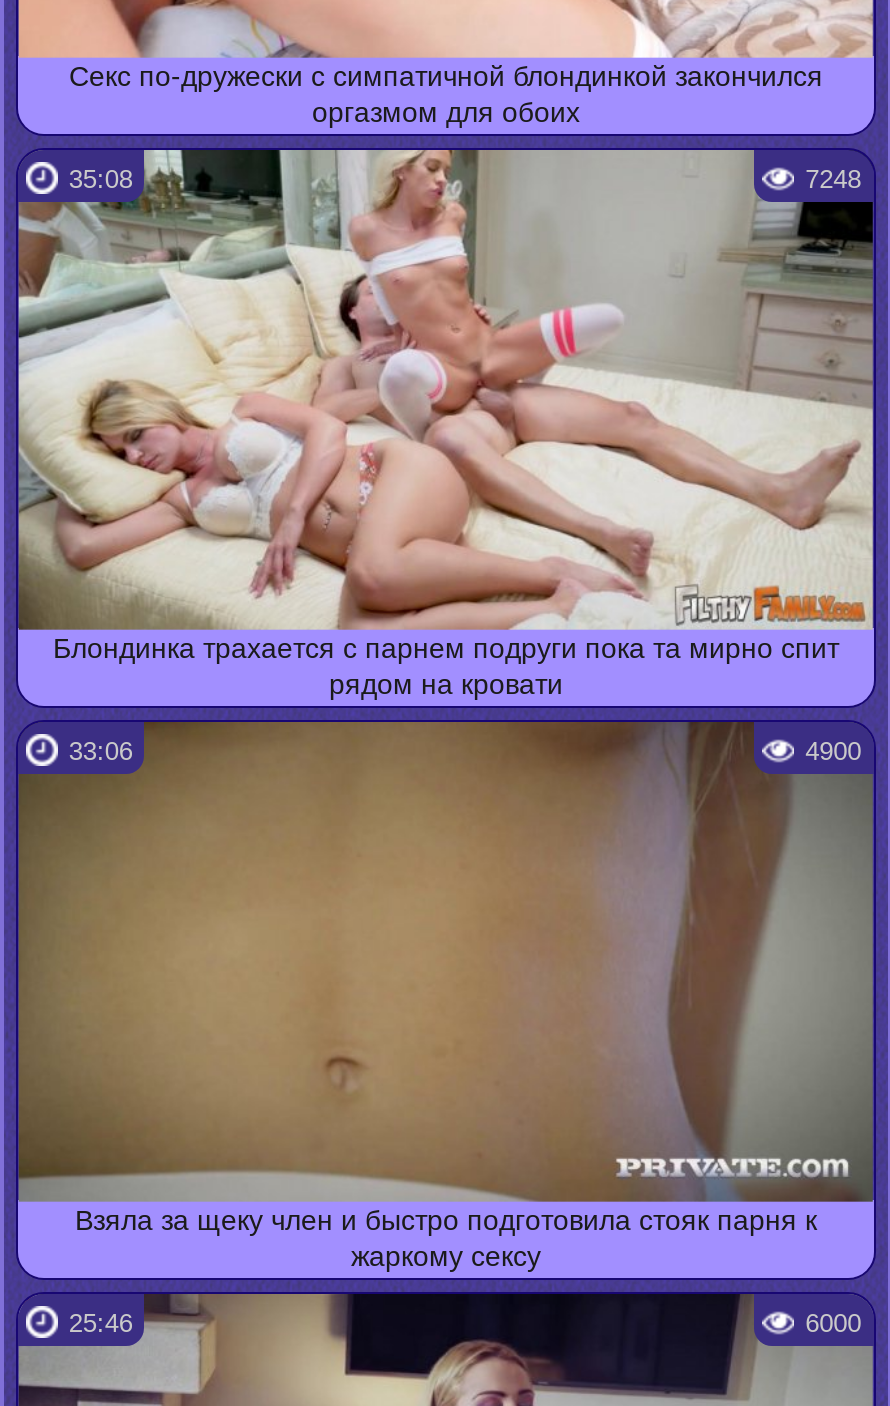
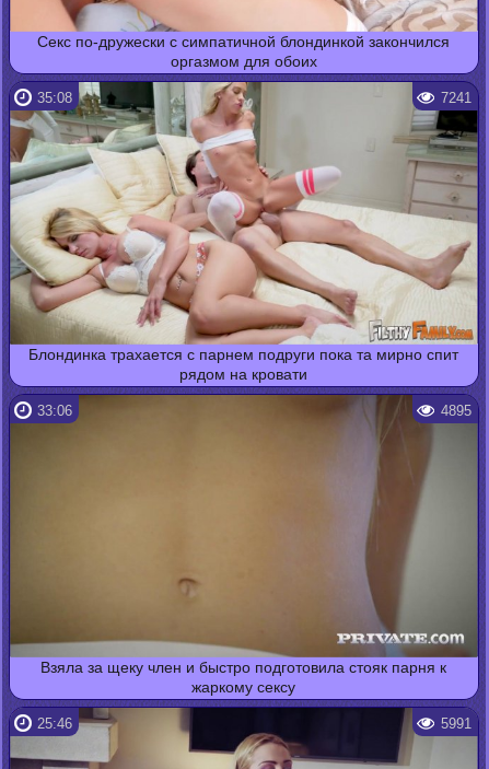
[805,164,861,194] 7248 -> [440,90,471,106] 7241
[805,736,861,766] 4900 -> [440,403,471,419] 4895
[805,1309,861,1339] 6000 -> [440,716,471,732] 5991

